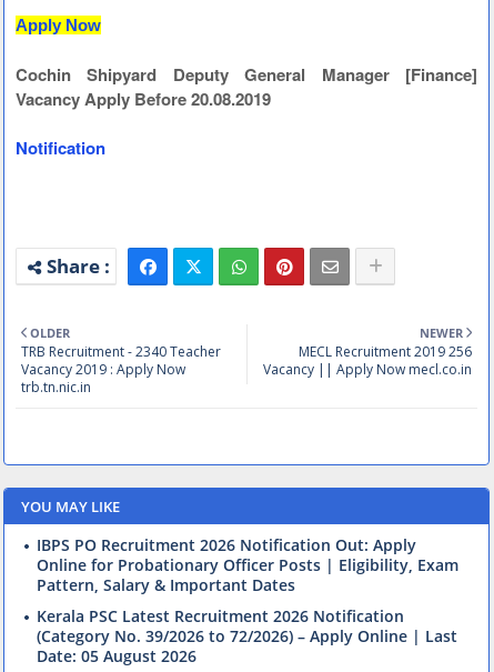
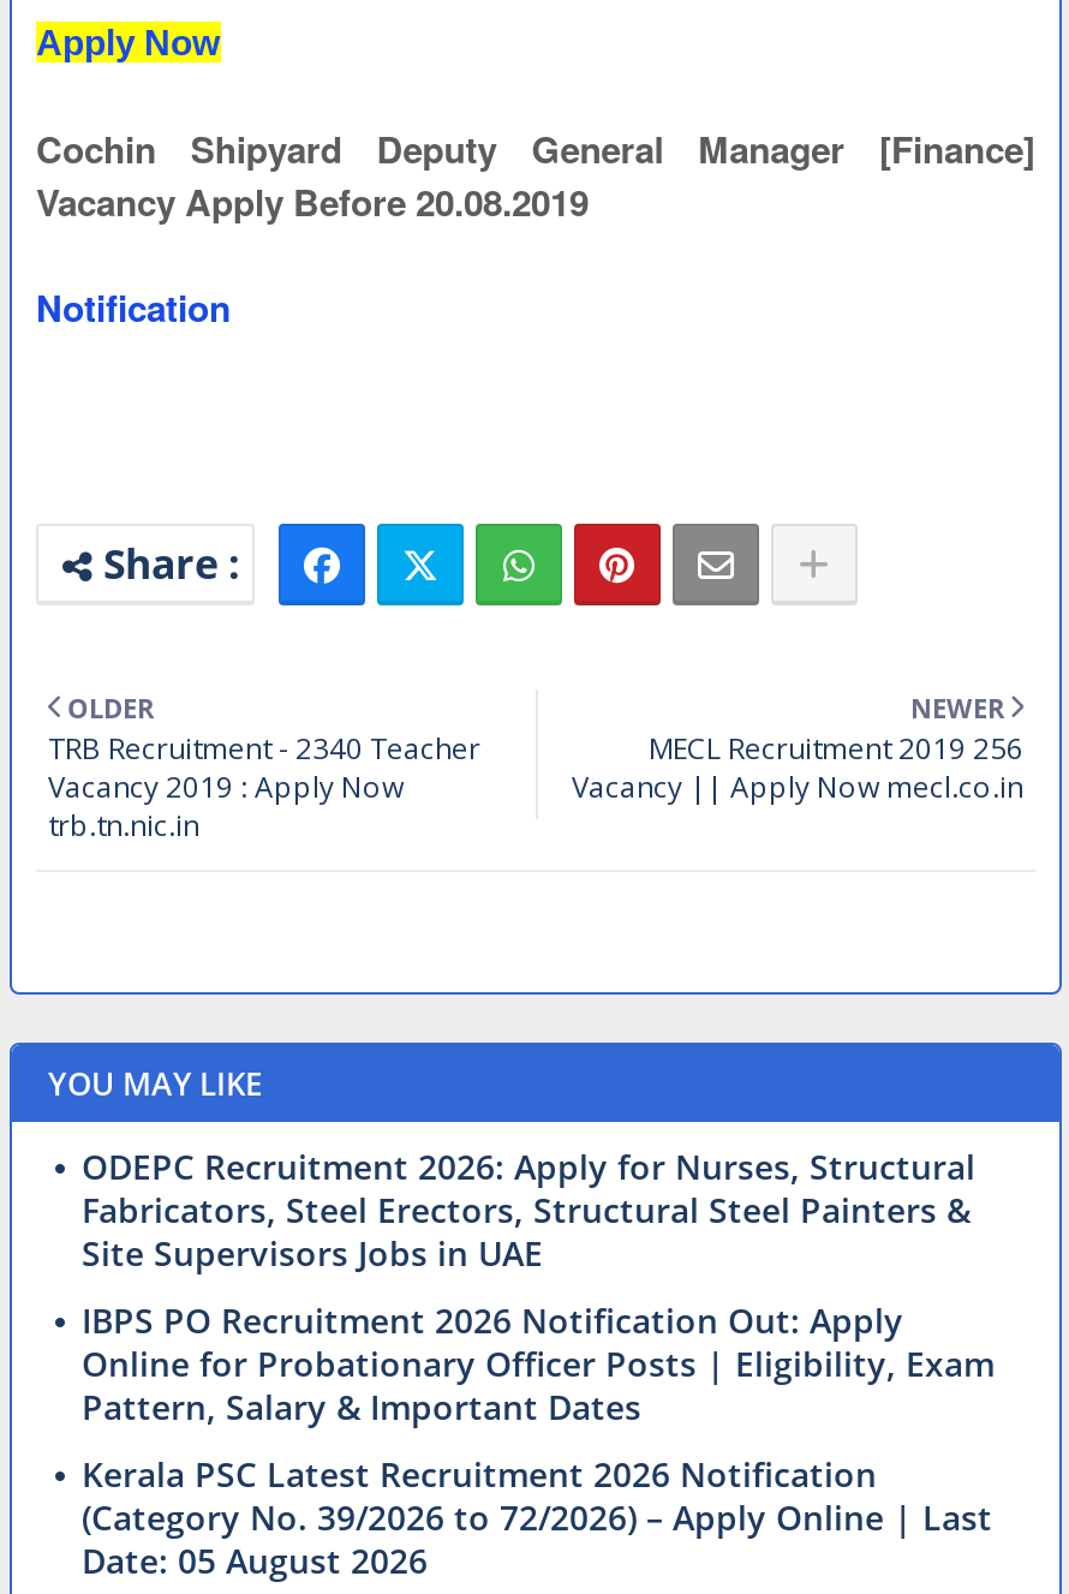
none -> [82,1144,975,1276] ODEPC Recruitment 2026: Apply for Nurses, Structural | Fabricators, Steel Erectors, Structural Steel Painters & | Site Supervisors Jobs in UAE

